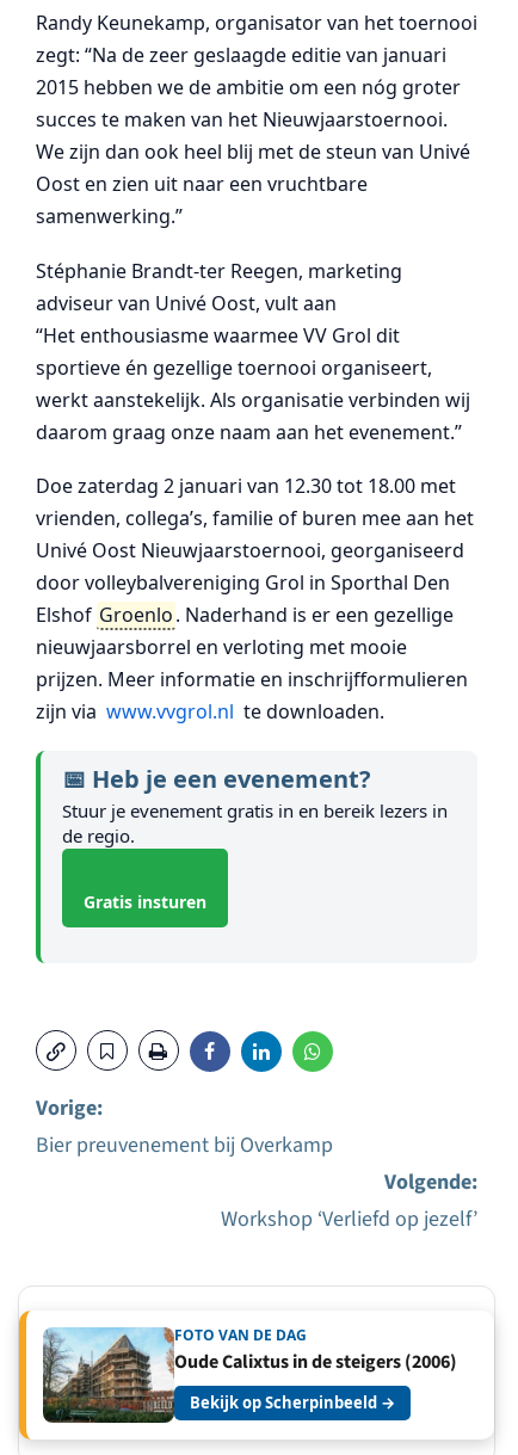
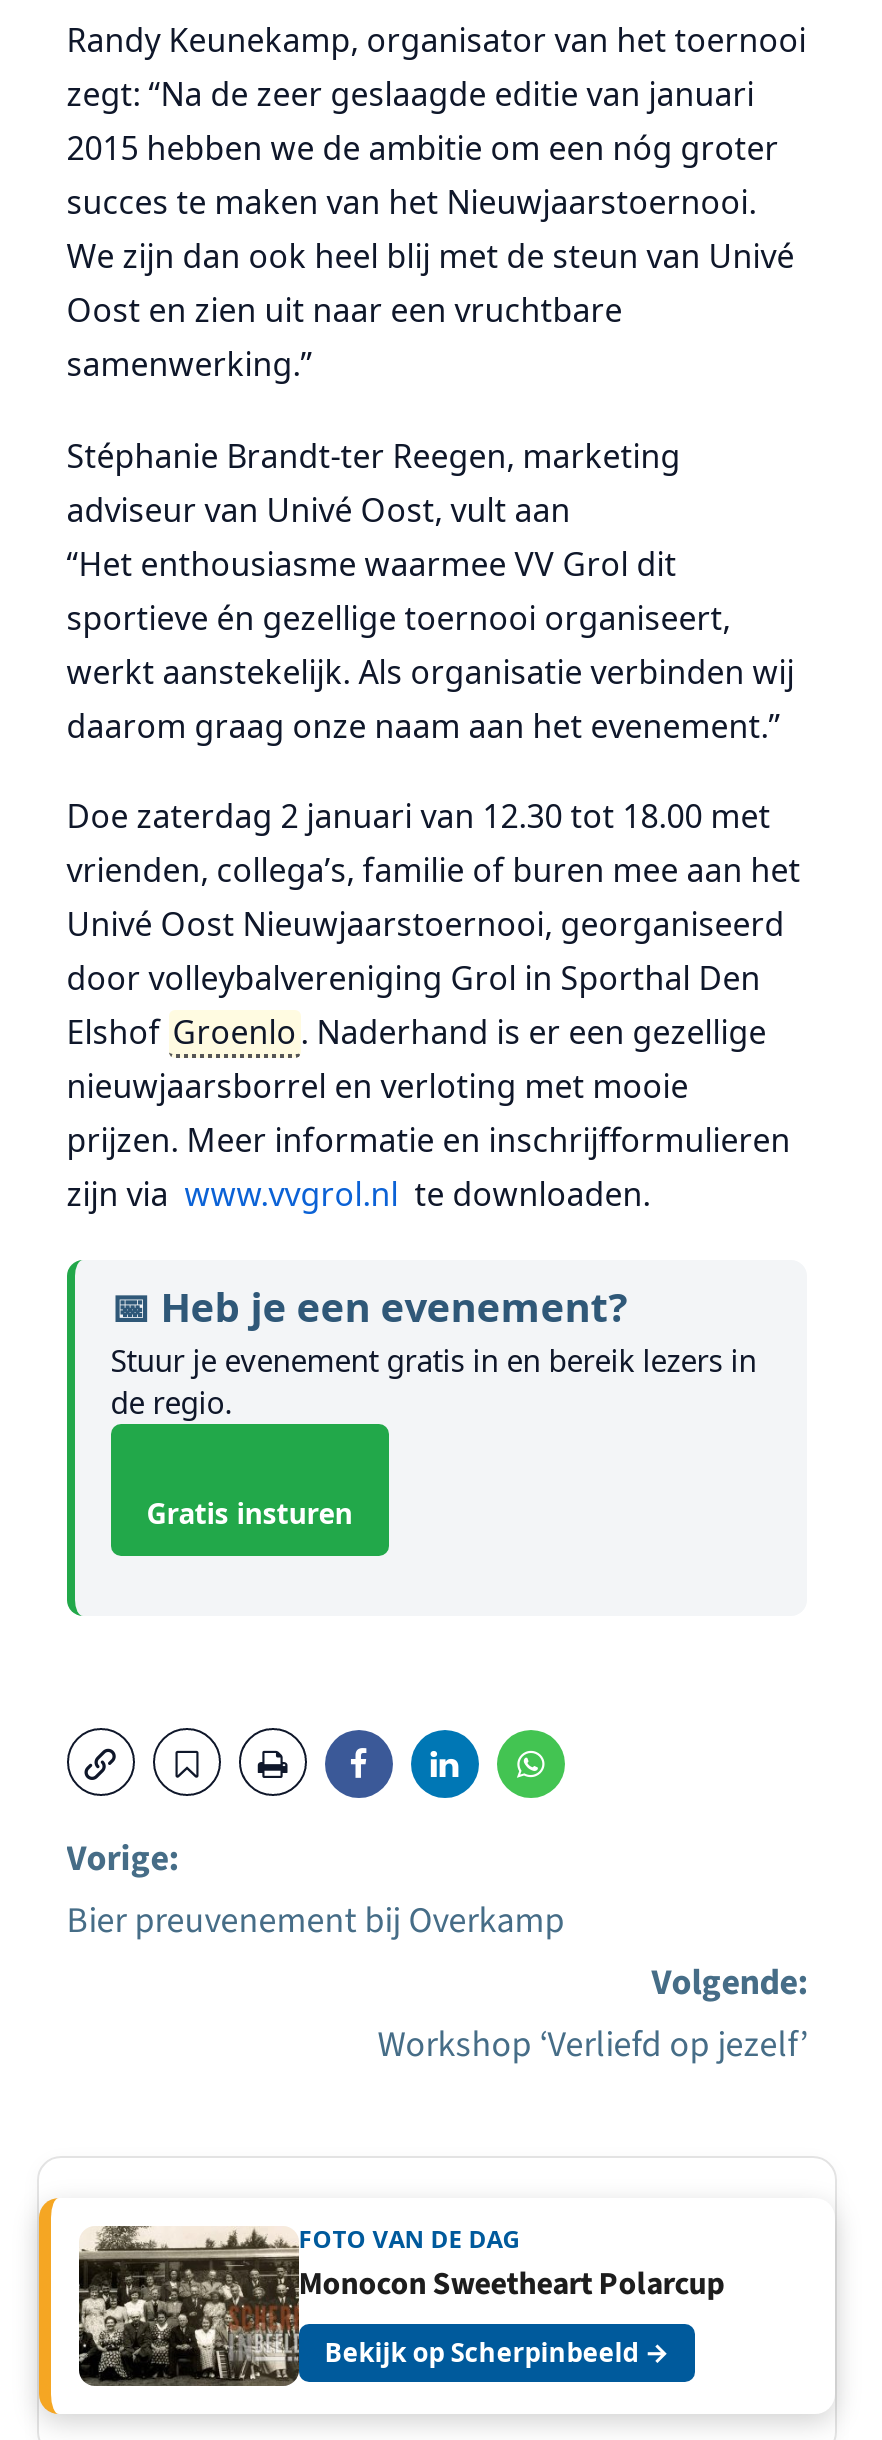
[42,1326,457,1424] [image] | Oude Calixtus in de steigers (2006) -> [77,2224,724,2388] [image] | Monocon Sweetheart Polarcup

